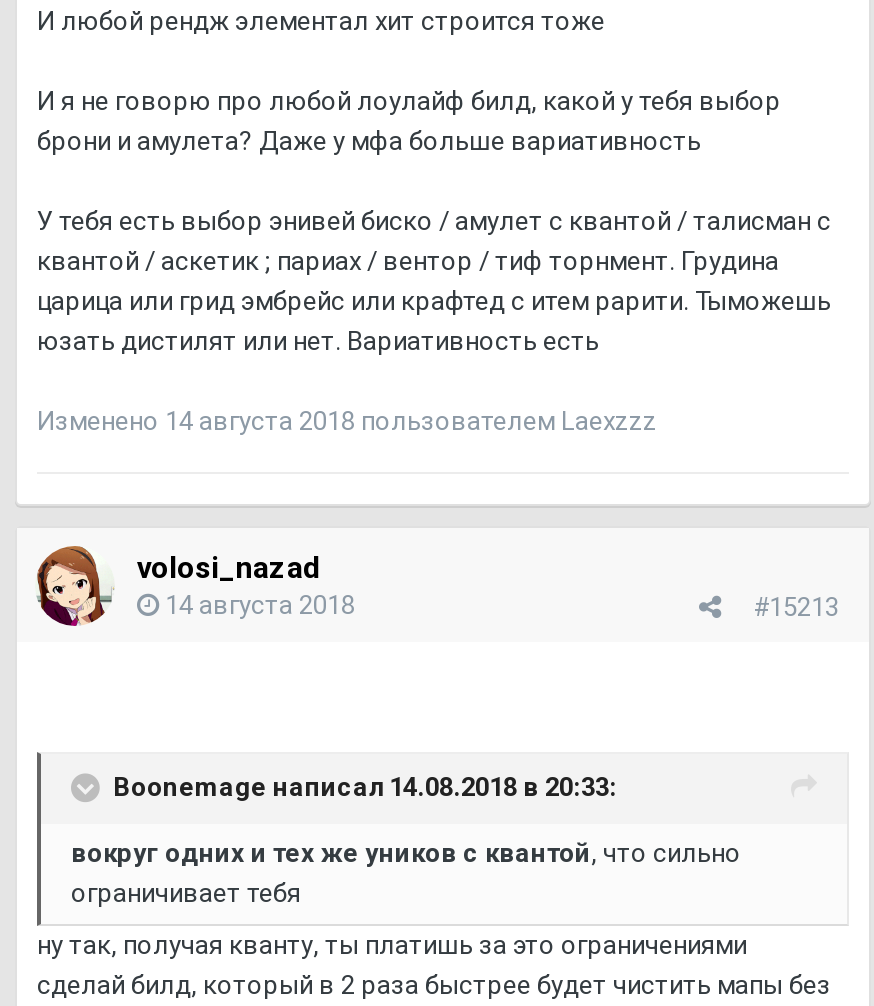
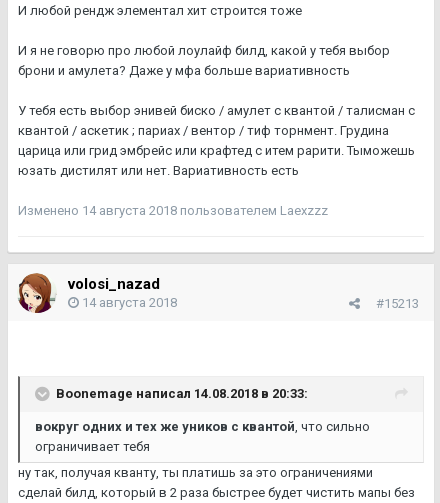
[35,552,105,628] [image] -> [19,275,52,314] [image]

